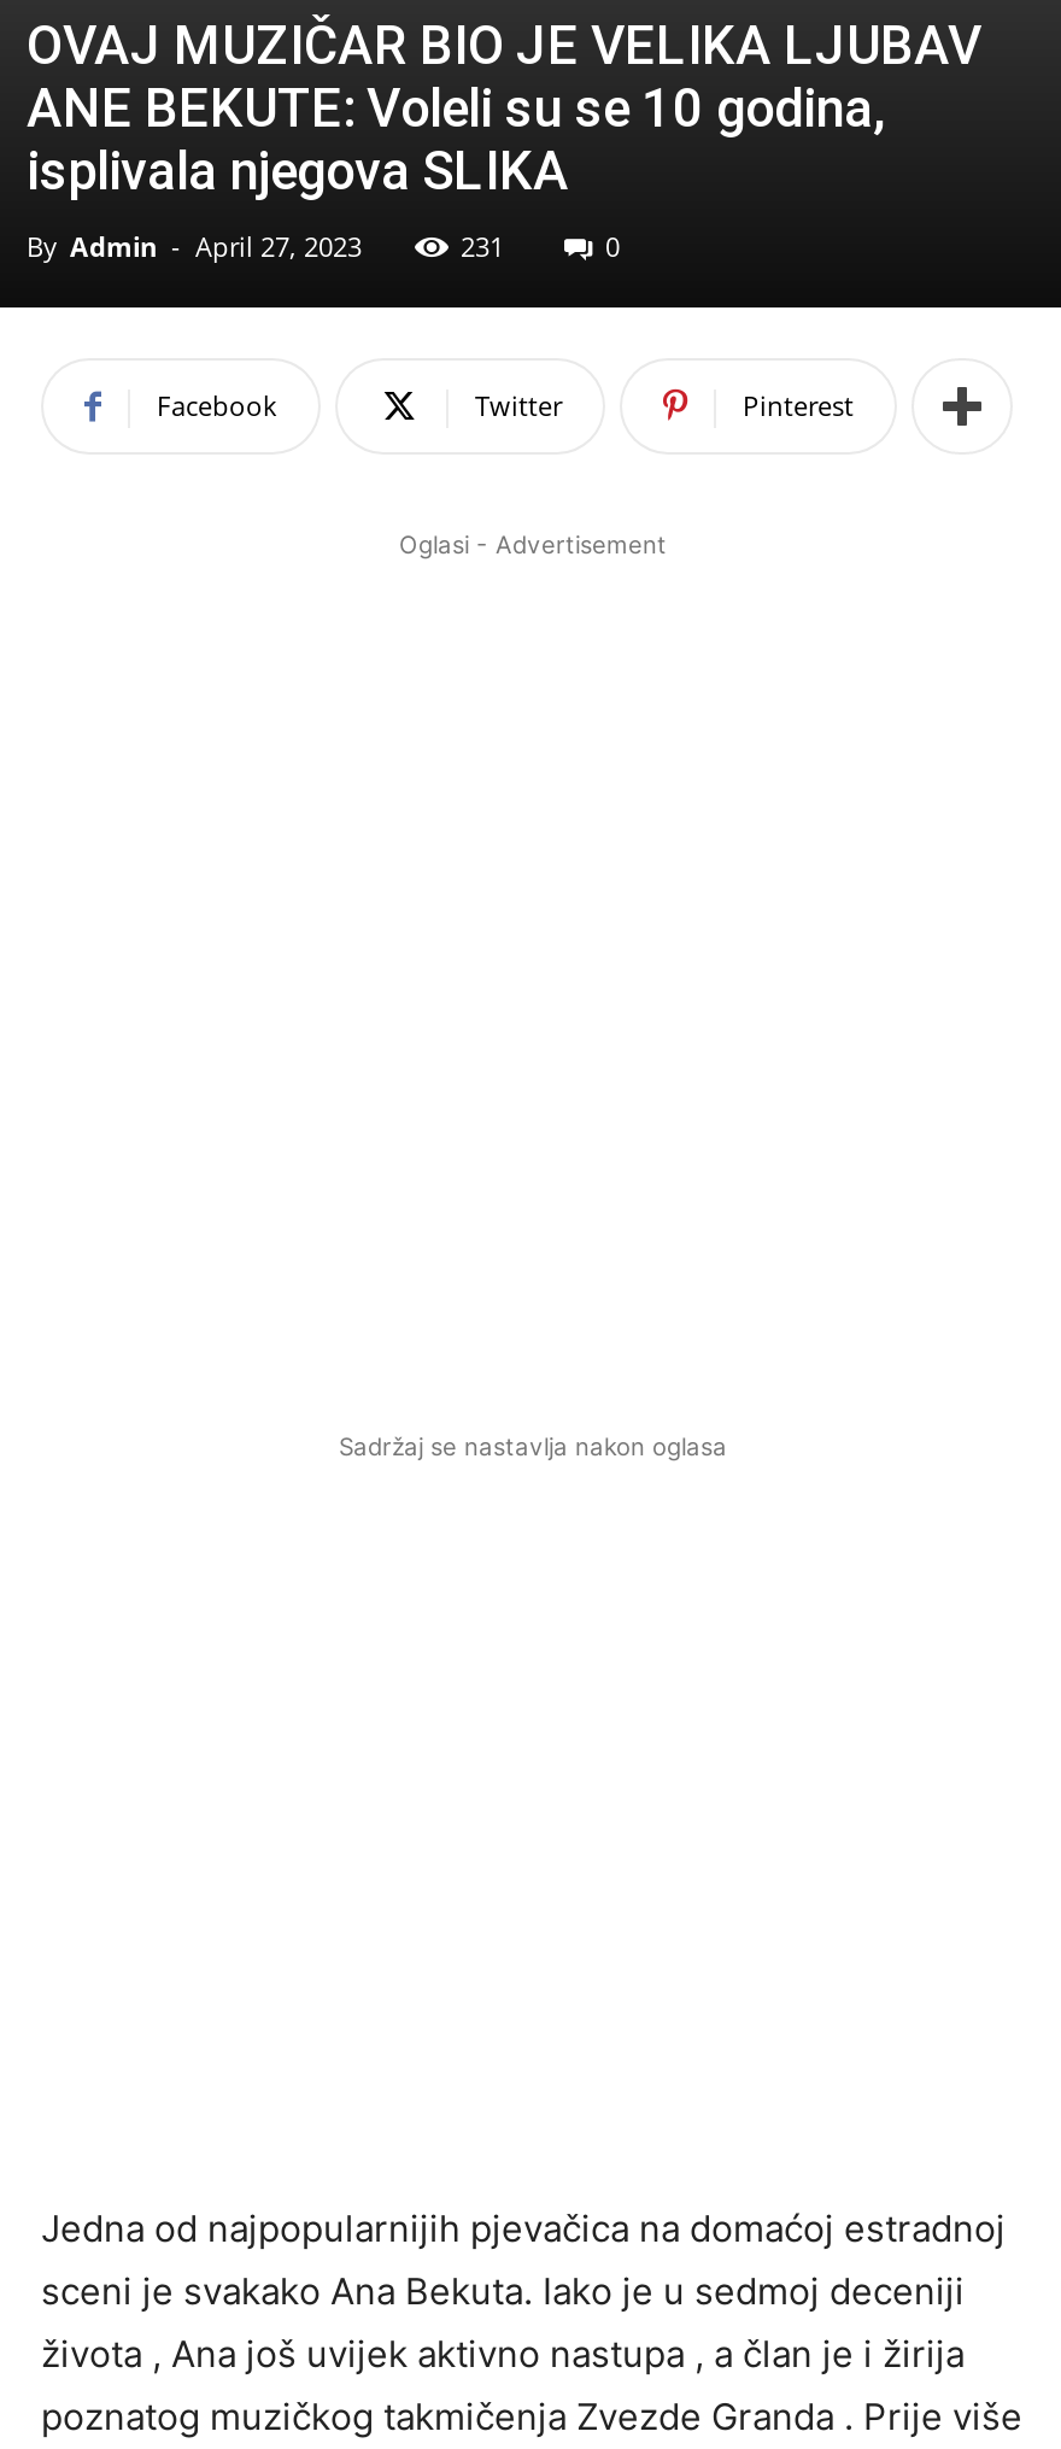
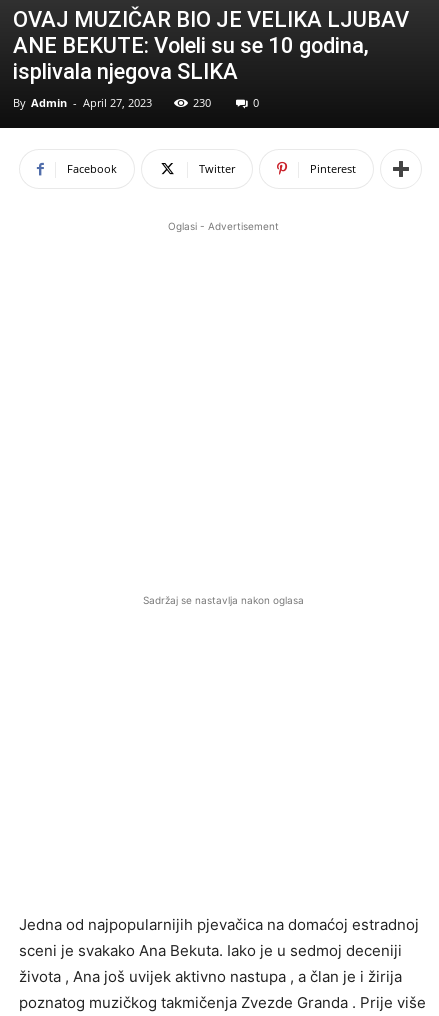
[461,228,504,264] 231 -> [193,95,211,110] 230

